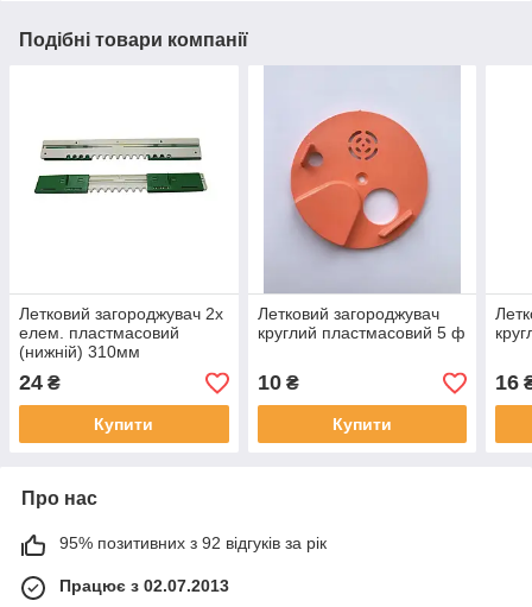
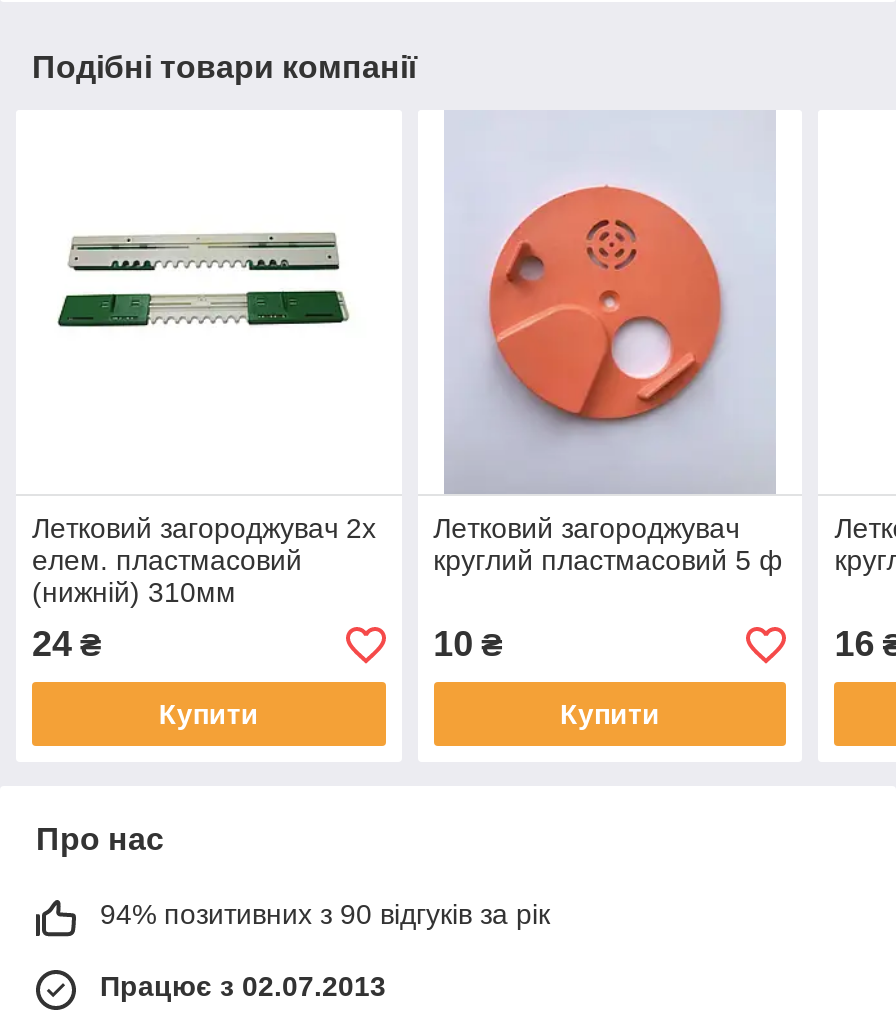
[59,534,327,553] 95% позитивних з 92 відгуків за рік -> [100,899,550,931] 94% позитивних з 90 відгуків за рік

